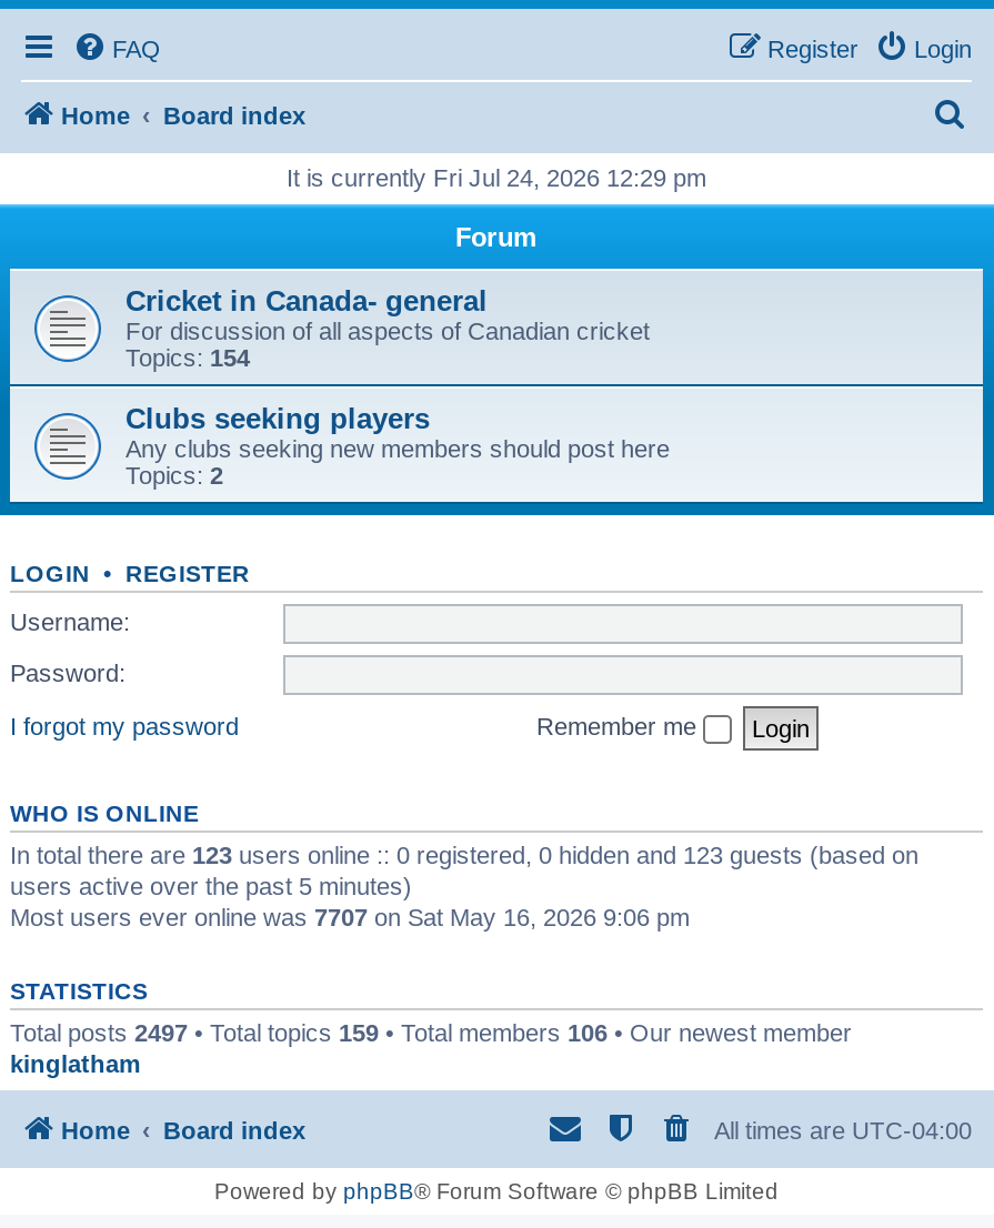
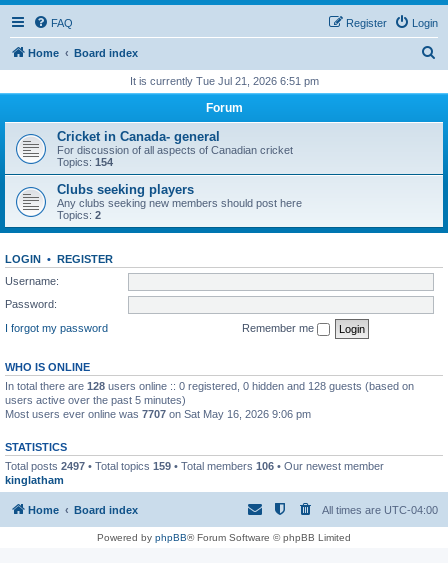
[287,164,706,191] It is currently Fri Jul 24, 2026 12:29 pm -> [129,75,318,87] It is currently Tue Jul 21, 2026 6:51 pm
[10,841,918,867] In total there are 123 users online :: 0 registered, 0 hidden and 123 guests (based on -> [5,379,414,391] In total there are 128 users online :: 0 registered, 0 hidden and 128 guests (based on

